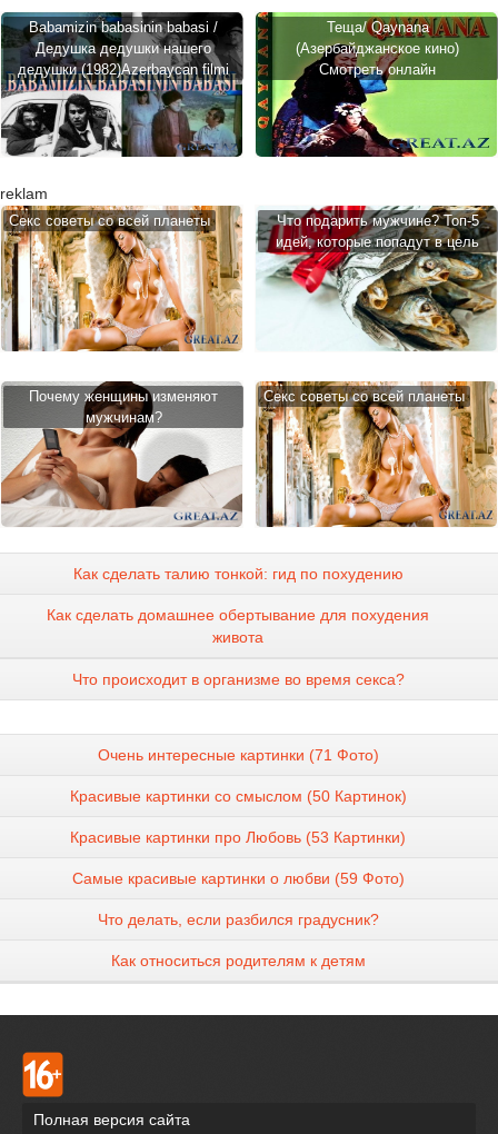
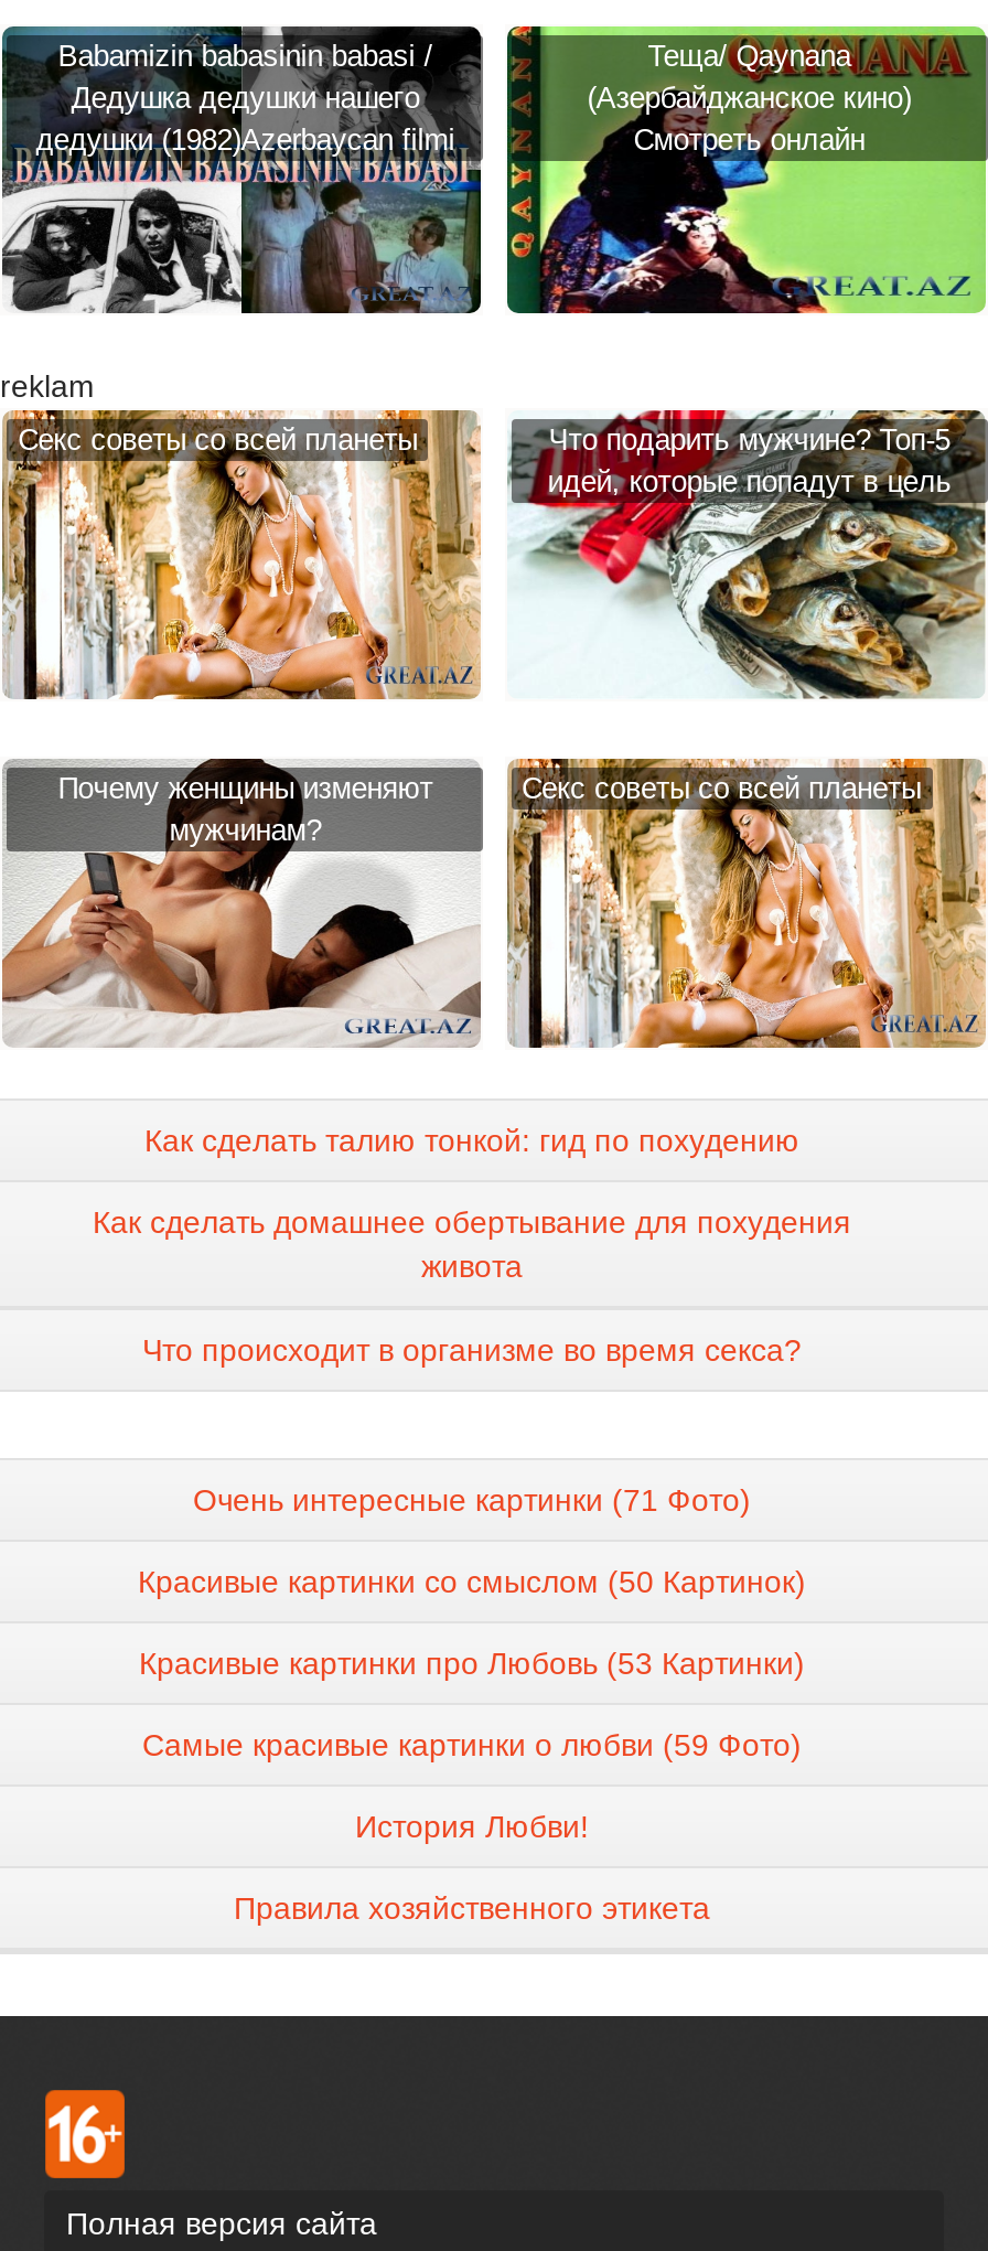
[97,910,379,928] Что делать, если разбился градусник? -> [355,1808,589,1843] История Любви!
[111,951,365,969] Как относиться родителям к детям -> [234,1889,710,1925] Правила хозяйственного этикета

